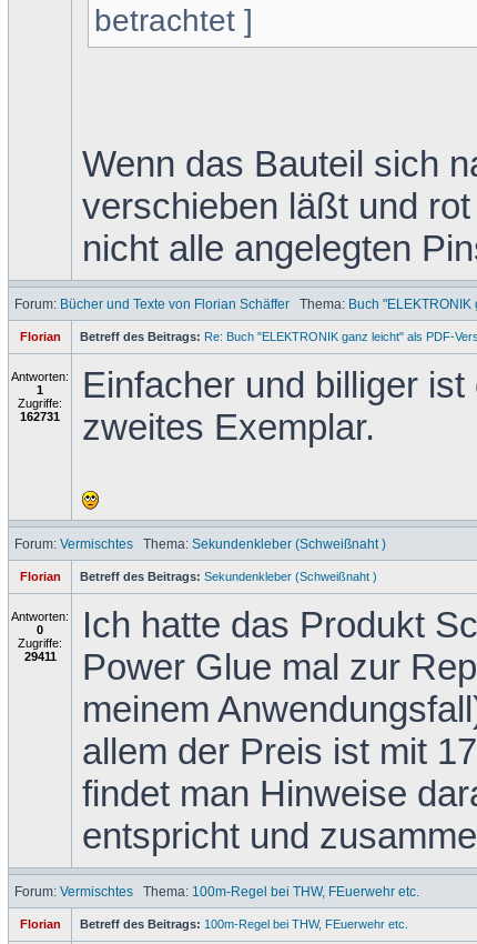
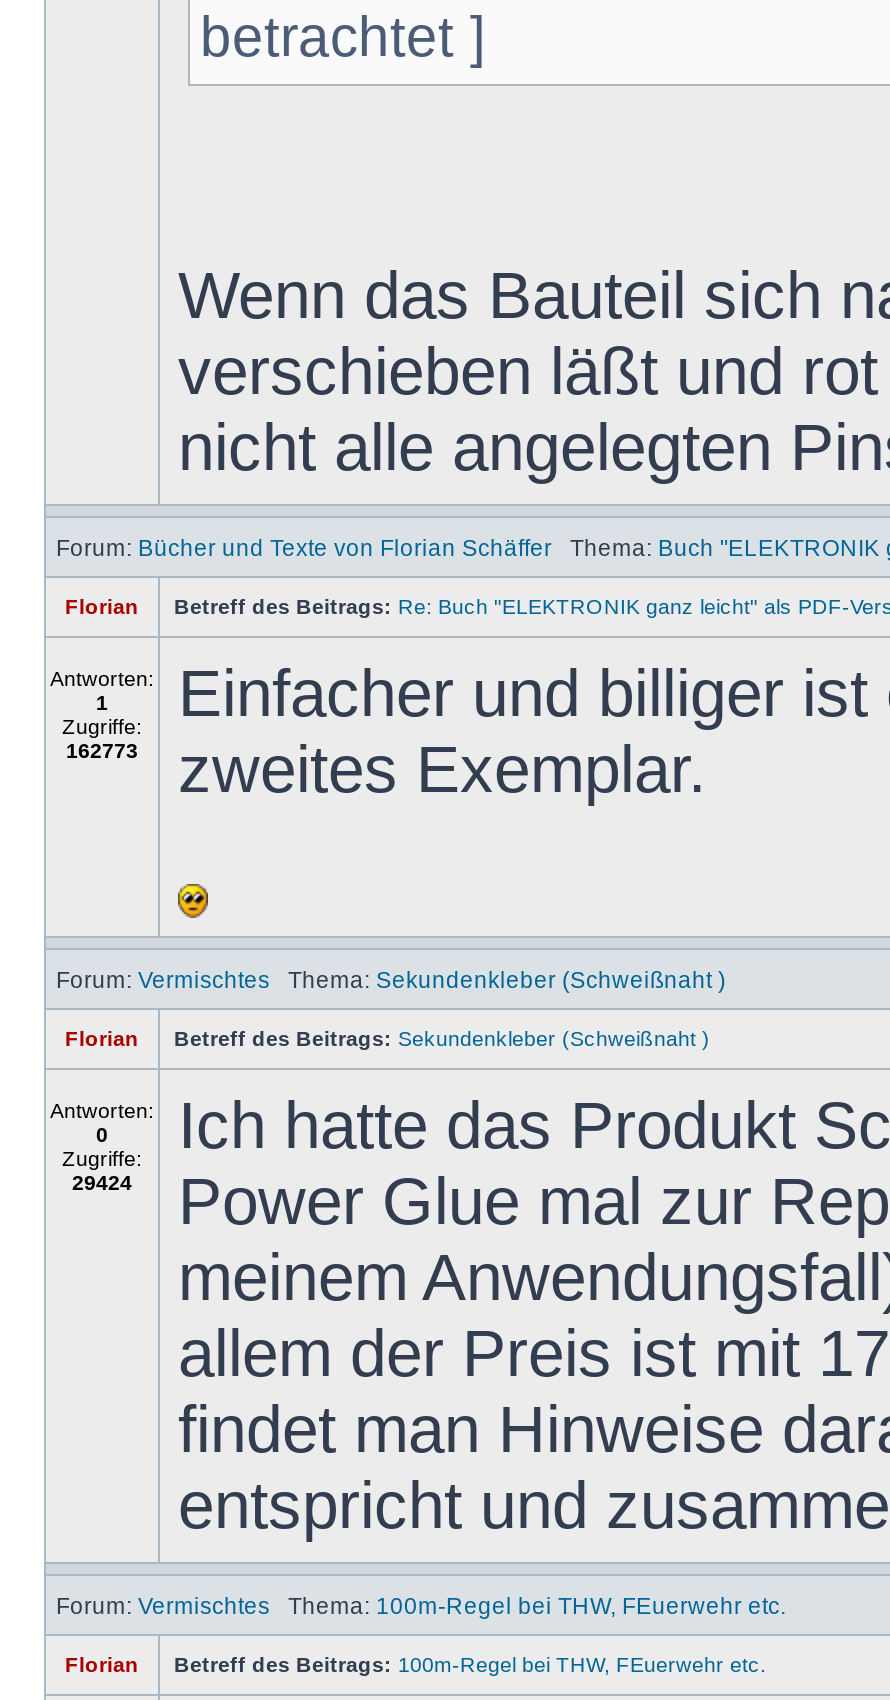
[20,406,375,448] 162731 zweites Exemplar. -> [66,732,706,806] 162773 zweites Exemplar.
[24,650,56,663] 29411 -> [72,1170,132,1194] 29424

